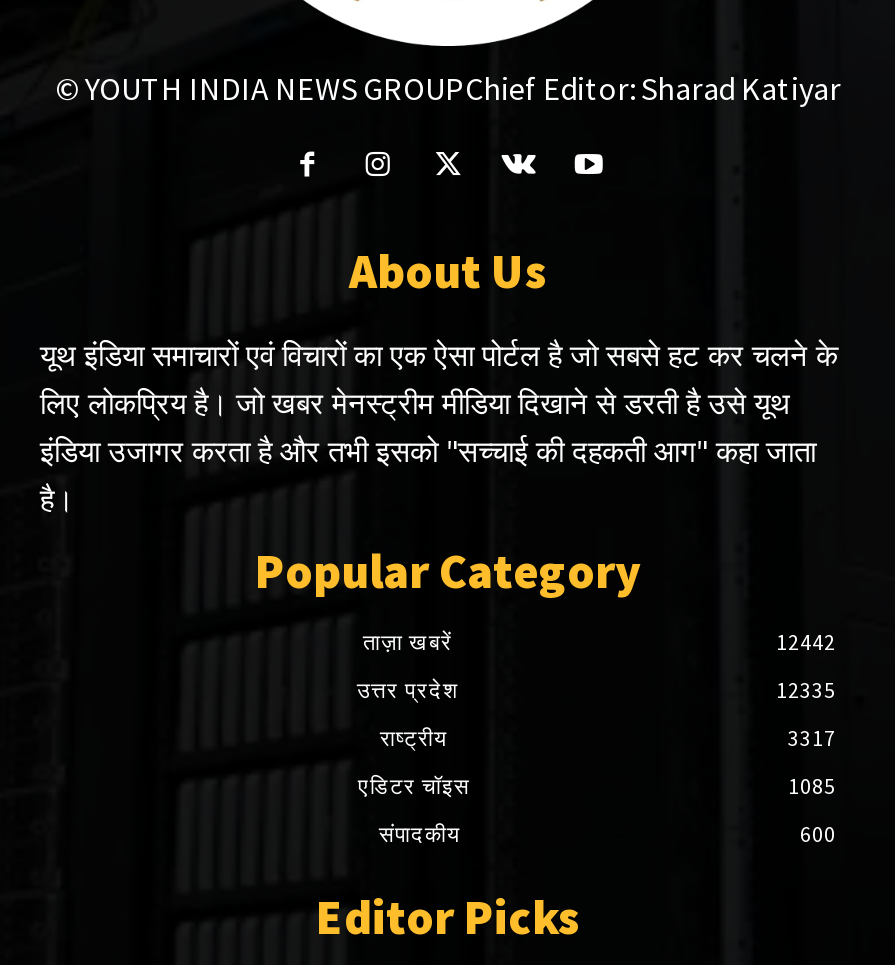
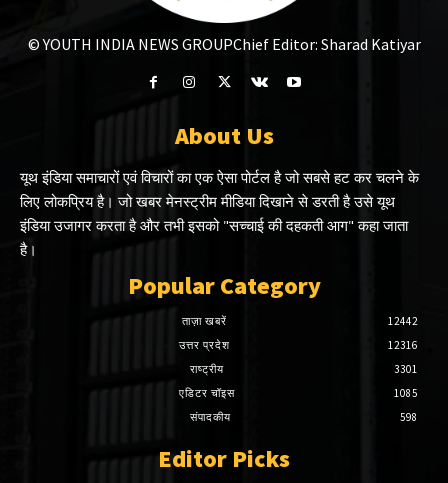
[776,676,836,704] 12335 -> [388,338,418,352] 12316
[788,724,836,752] 3317 -> [394,362,418,376] 3301
[800,820,836,848] 600 -> [400,410,418,424] 598

